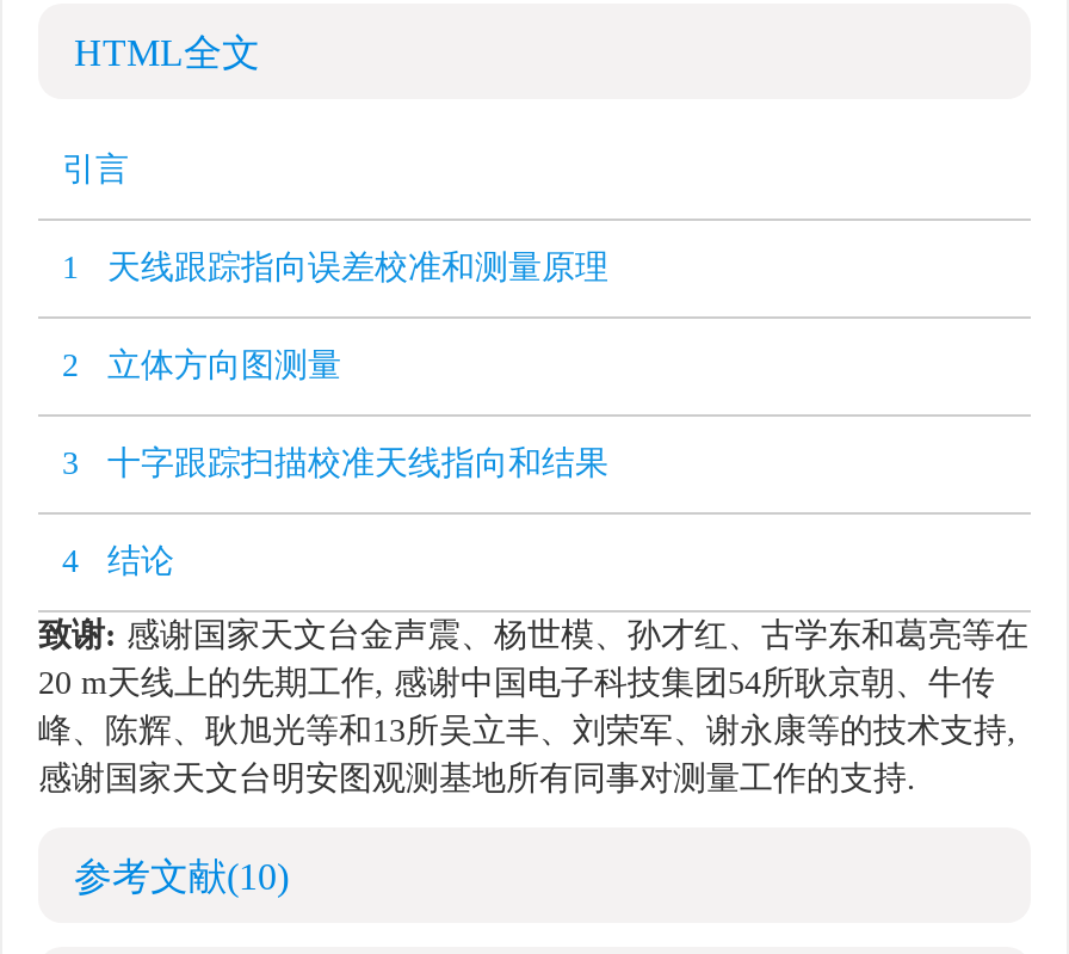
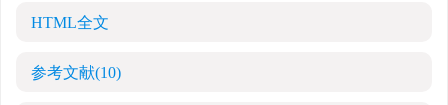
[38,152,1028,796] 引言 | 1 天线跟踪指向误差校准和测量原理 | 2 立体方向图测量 | 3 十字跟踪扫描校准天线指向和结果 | 4 结论 | 致谢:感谢国家天文台金声震、杨世模、孙才红、古学东和葛亮等在 | 20 m天线上的先期工作, 感谢中国电子科技集团54所耿京朝、牛传 | 峰、陈辉、耿旭光等和13所吴立丰、刘荣军、谢永康等的技术支持, | 感谢国家天文台明安图观测基地所有同事对测量工作的支持. -> none

